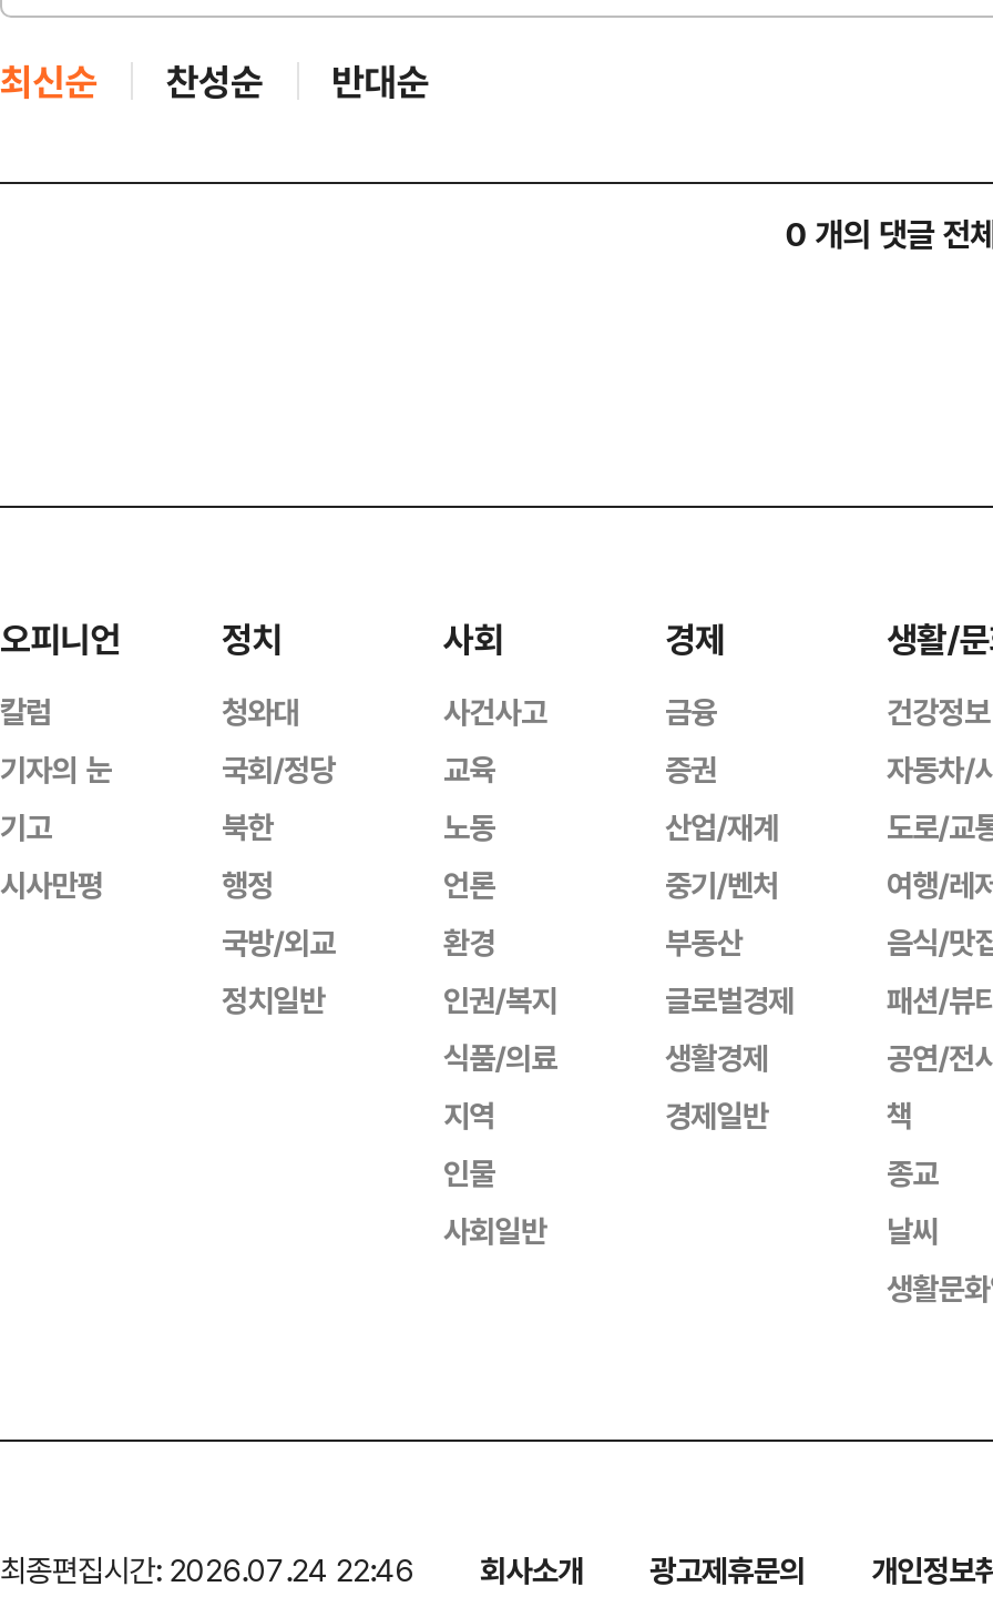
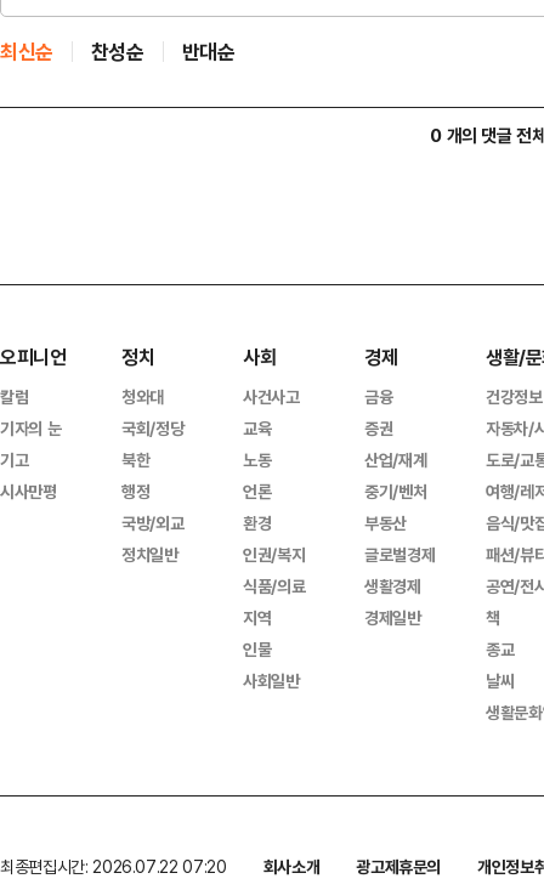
[0,1548,414,1590] 최종편집시간: 2026.07.24 22:46 -> [0,855,227,878] 최종편집시간: 2026.07.22 07:20

